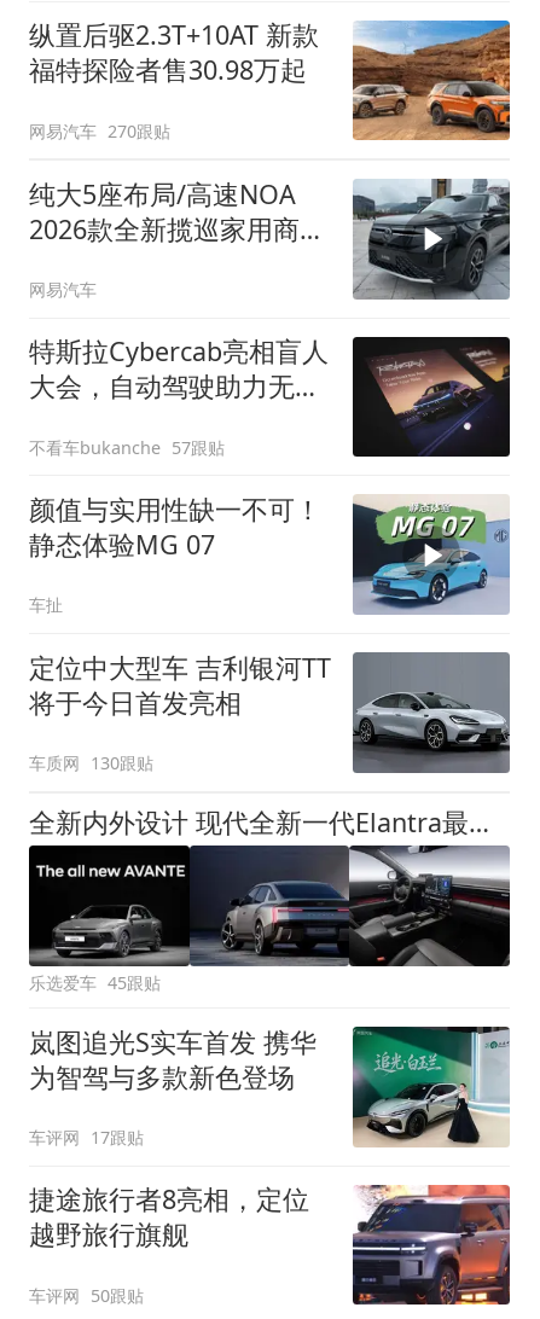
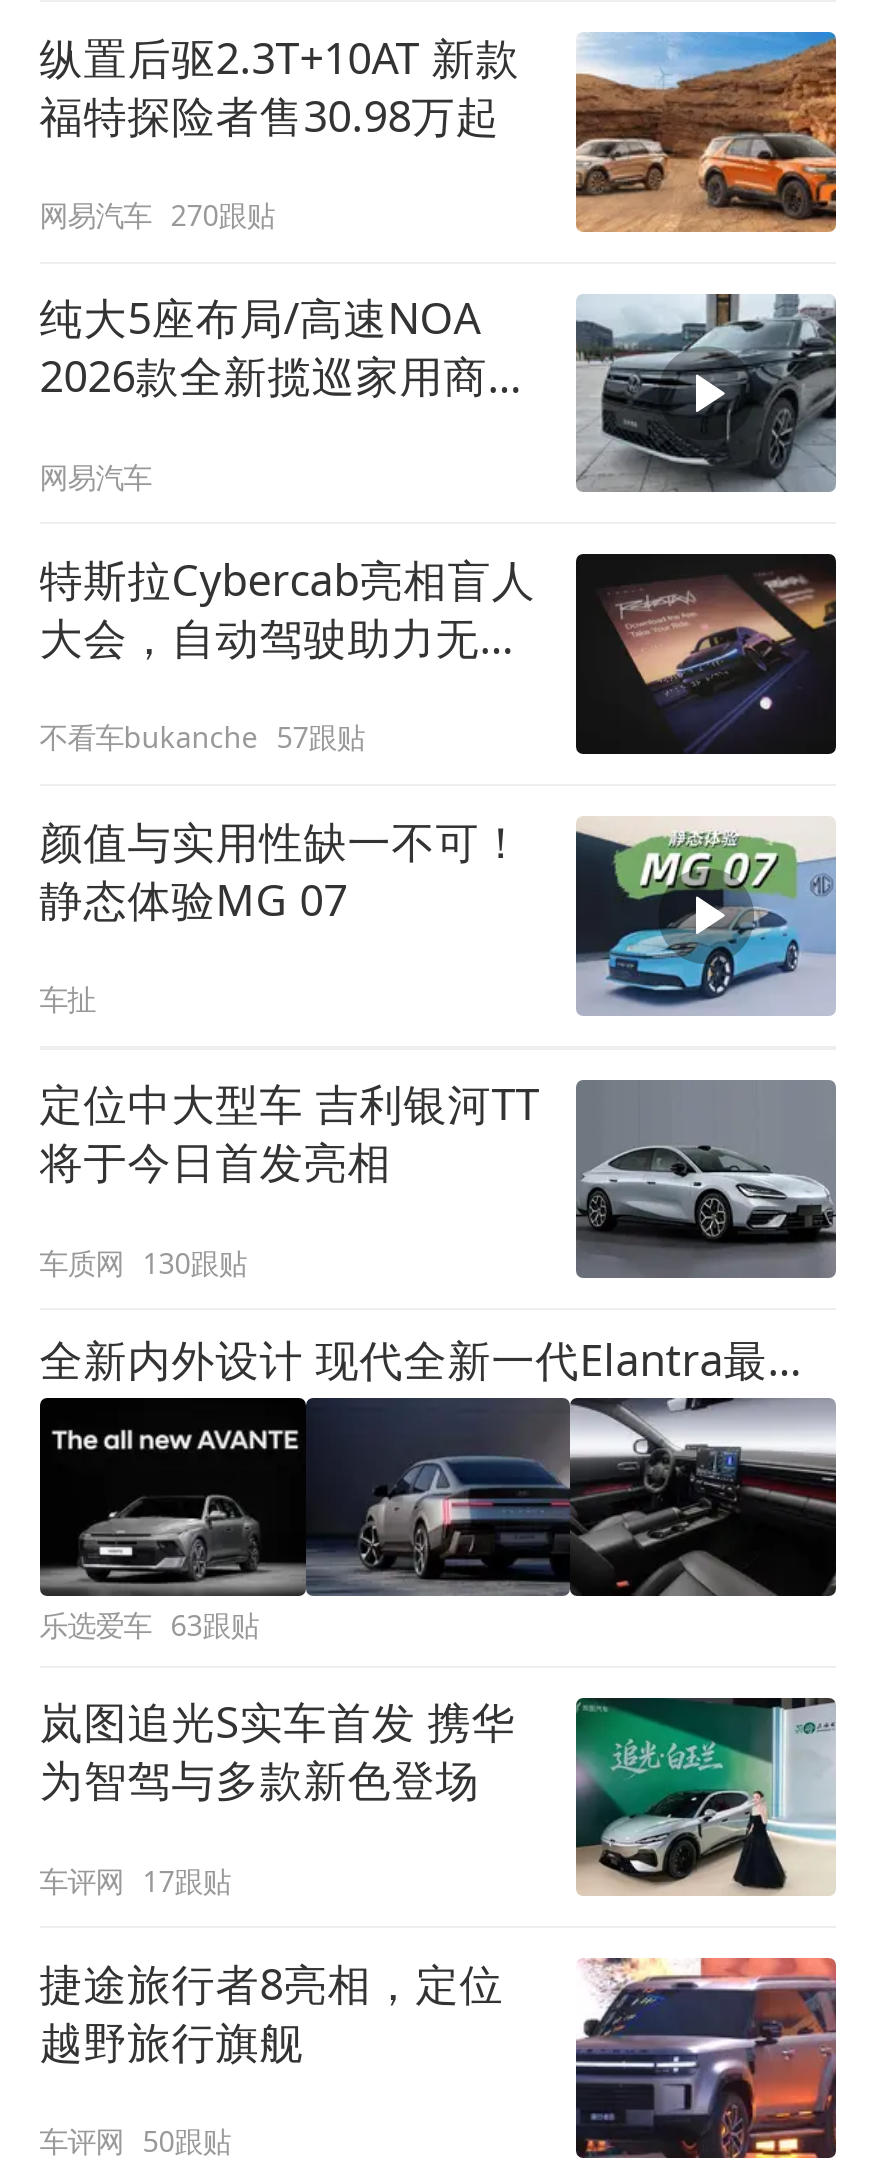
[29,972,161,995] 乐选爱车 45跟贴 -> [39,1606,259,1644] 乐选爱车 63跟贴

